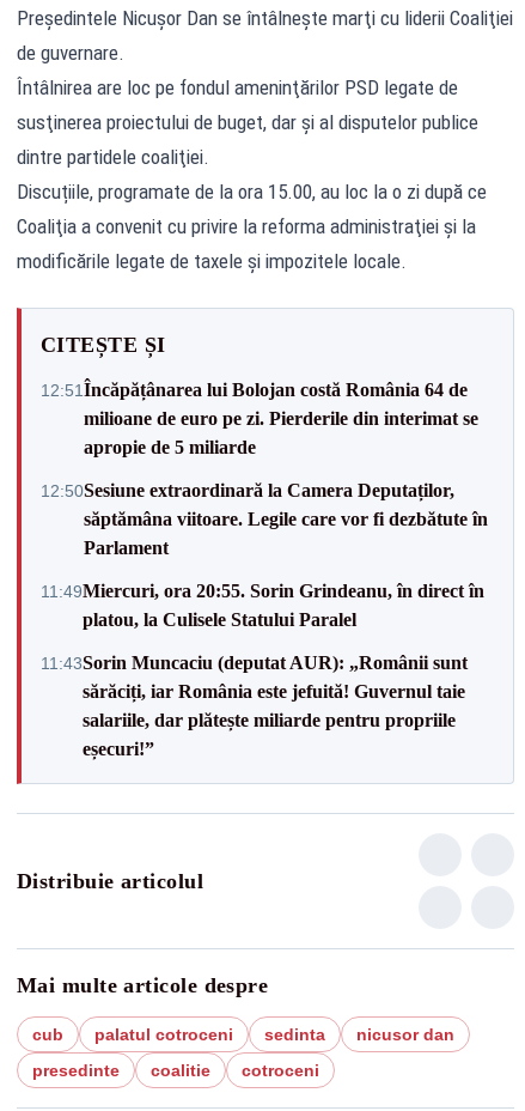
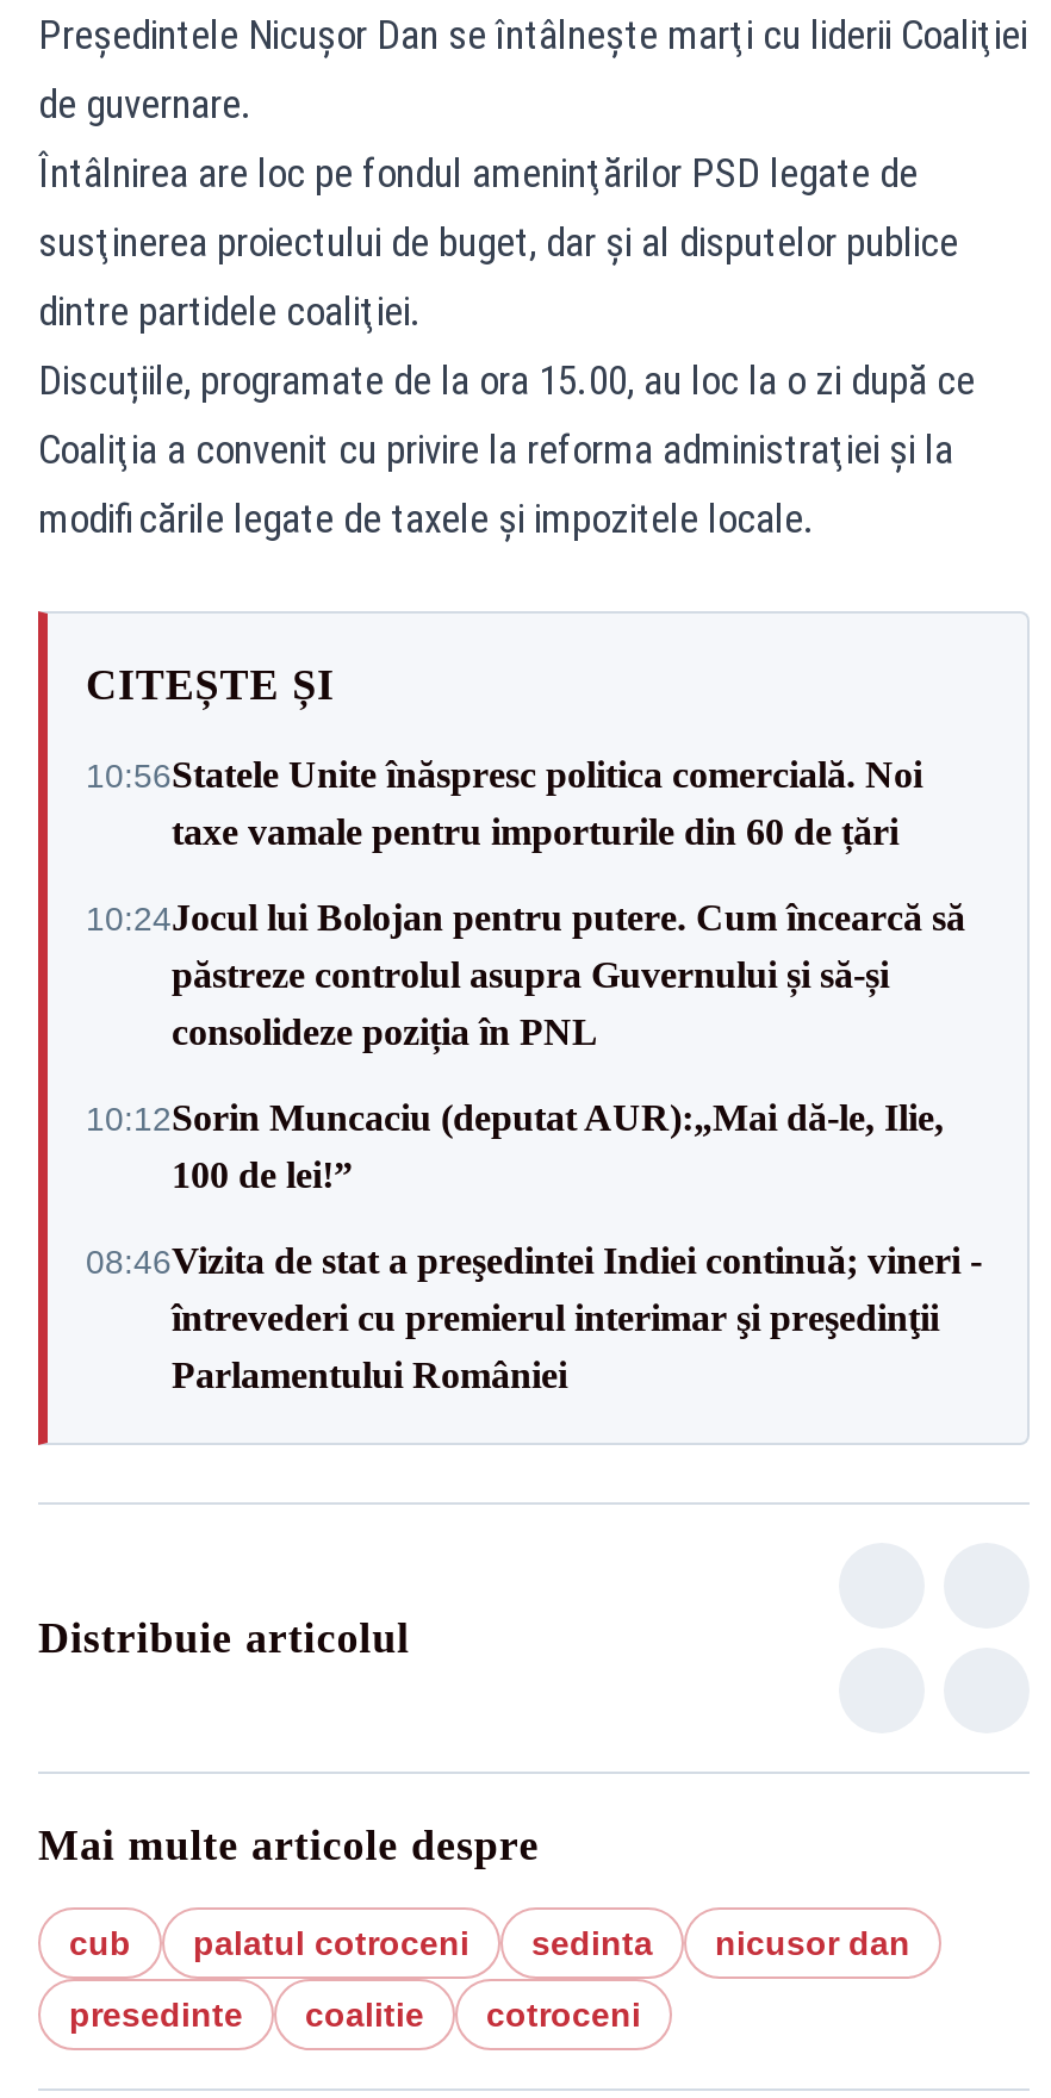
[41,379,478,457] 12:51 Încăpățânarea lui Bolojan costă România 64 de | milioane de euro pe zi. Pierderile din interimat se | apropie de 5 miliarde -> [86,754,922,852] 10:56Statele Unite înăspresc politica comercială. Noi | taxe vamale pentru importurile din 60 de țări
[41,479,488,557] 12:50Sesiune extraordinară la Camera Deputaților, | săptămâna viitoare. Legile care vor fi dezbătute în | Parlament -> [86,897,965,1052] 10:24Jocul lui Bolojan pentru putere. Cum încearcă să | păstreze controlul asupra Guvernului și să-și | consolideze poziția în PNL
[41,580,484,629] 11:49Miercuri, ora 20:55. Sorin Grindeanu, în direct în | platou, la Culisele Statului Paralel -> [86,1097,944,1195] 10:12Sorin Muncaciu (deputat AUR):„Mai dă-le, Ilie, | 100 de lei!”
[41,652,468,758] 11:43Sorin Muncaciu (deputat AUR): „Românii sunt | sărăciți, iar România este jefuită! Guvernul taie | salariile, dar plătește miliarde pentru propriile | eșecuri!” -> [86,1240,982,1395] 08:46Vizita de stat a preşedintei Indiei continuă; vineri - | întrevederi cu premierul interimar şi preşedinţii | Parlamentului României

